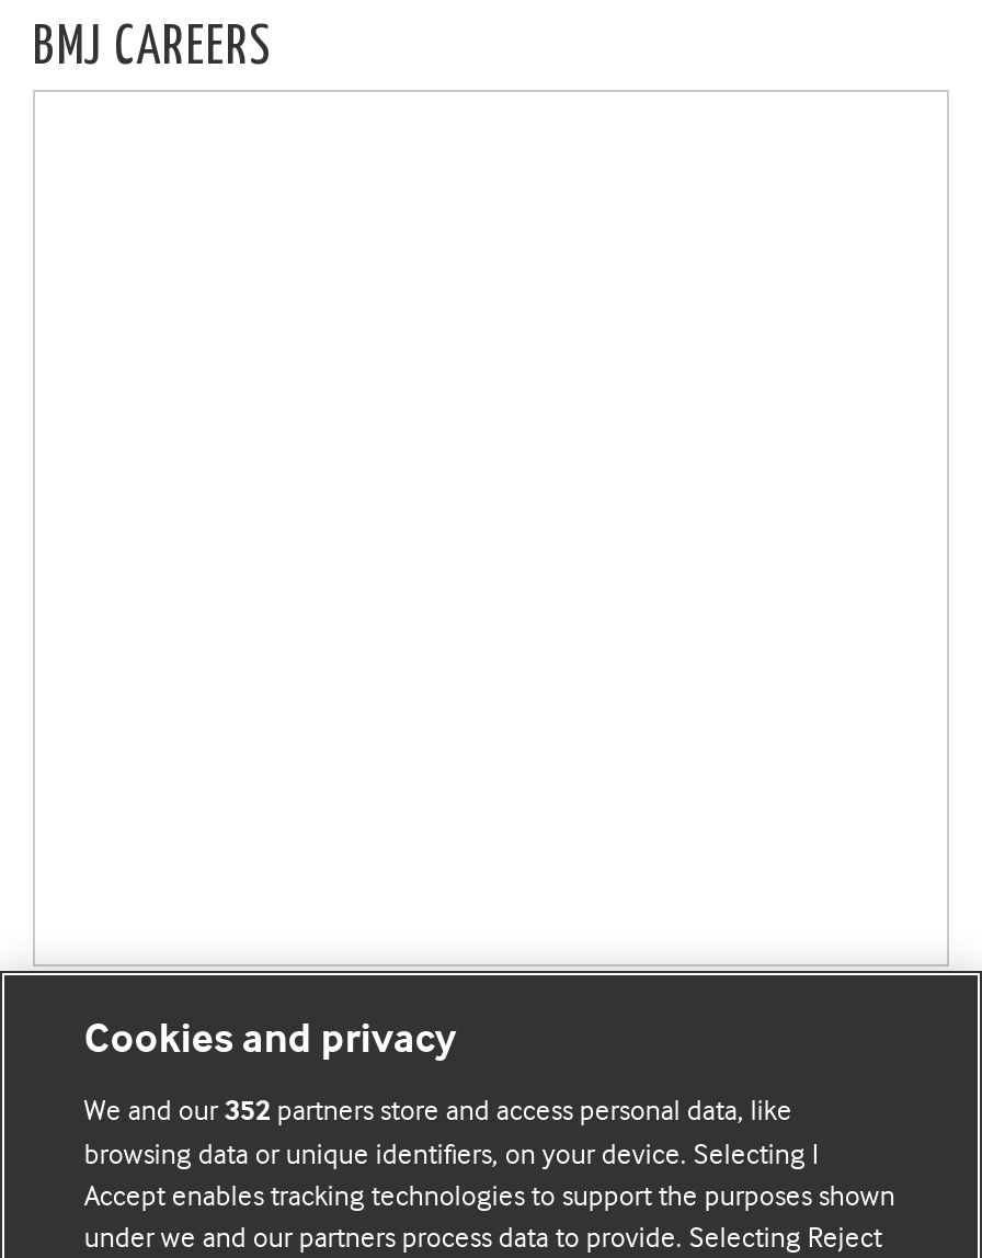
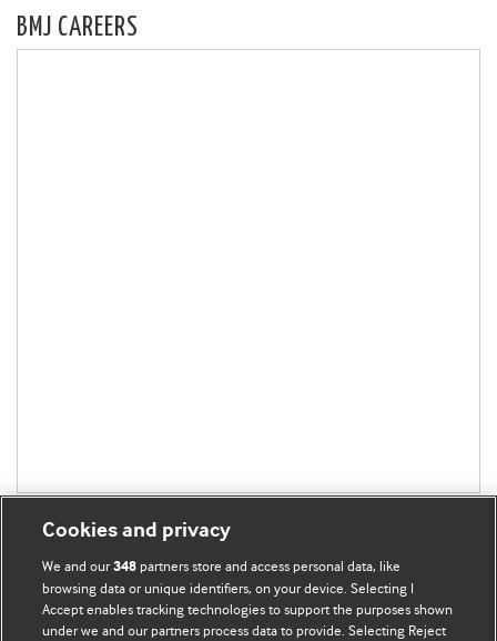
[84,1094,792,1129] We and our 352 partners store and access personal data, like -> [43,558,401,575] We and our 348 partners store and access personal data, like

